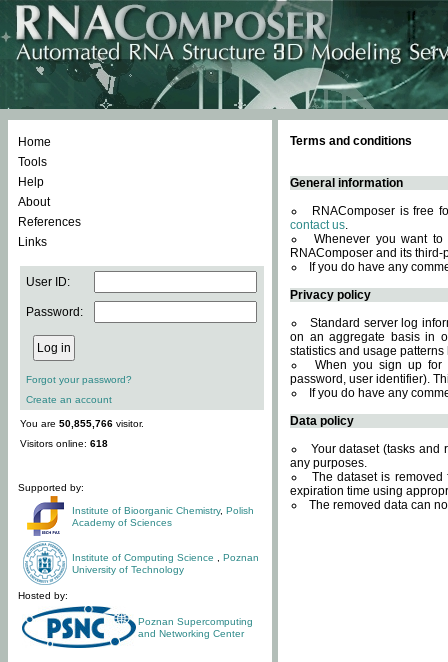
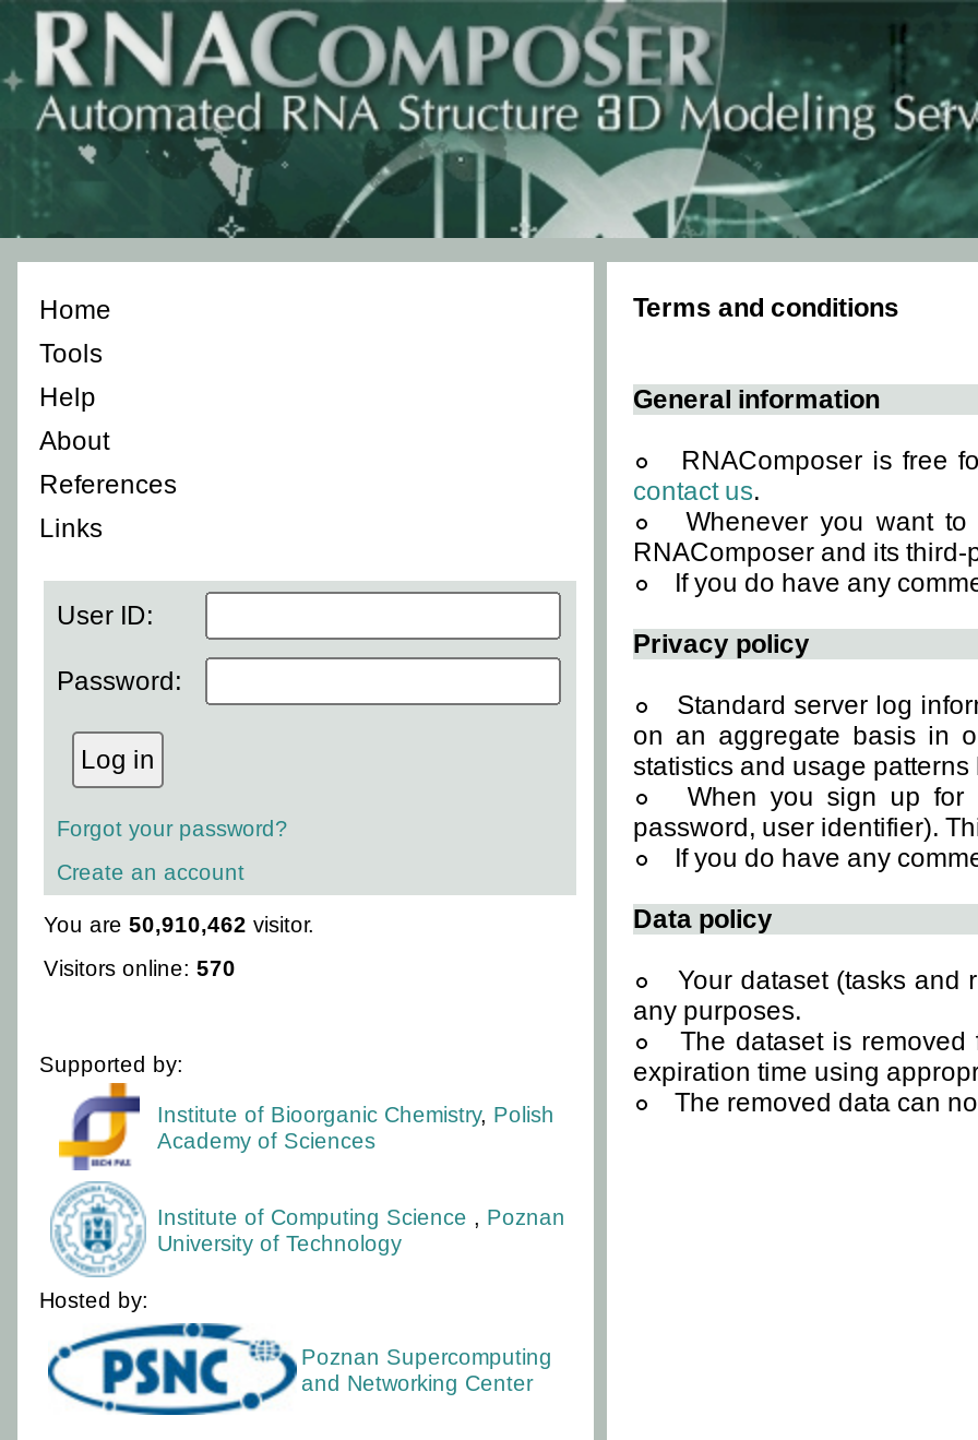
[20,418,144,429] You are 50,855,766 visitor. -> [44,913,314,937] You are 50,910,462 visitor.
[20,438,108,449] Visitors online: 618 -> [44,956,236,980] Visitors online: 570

